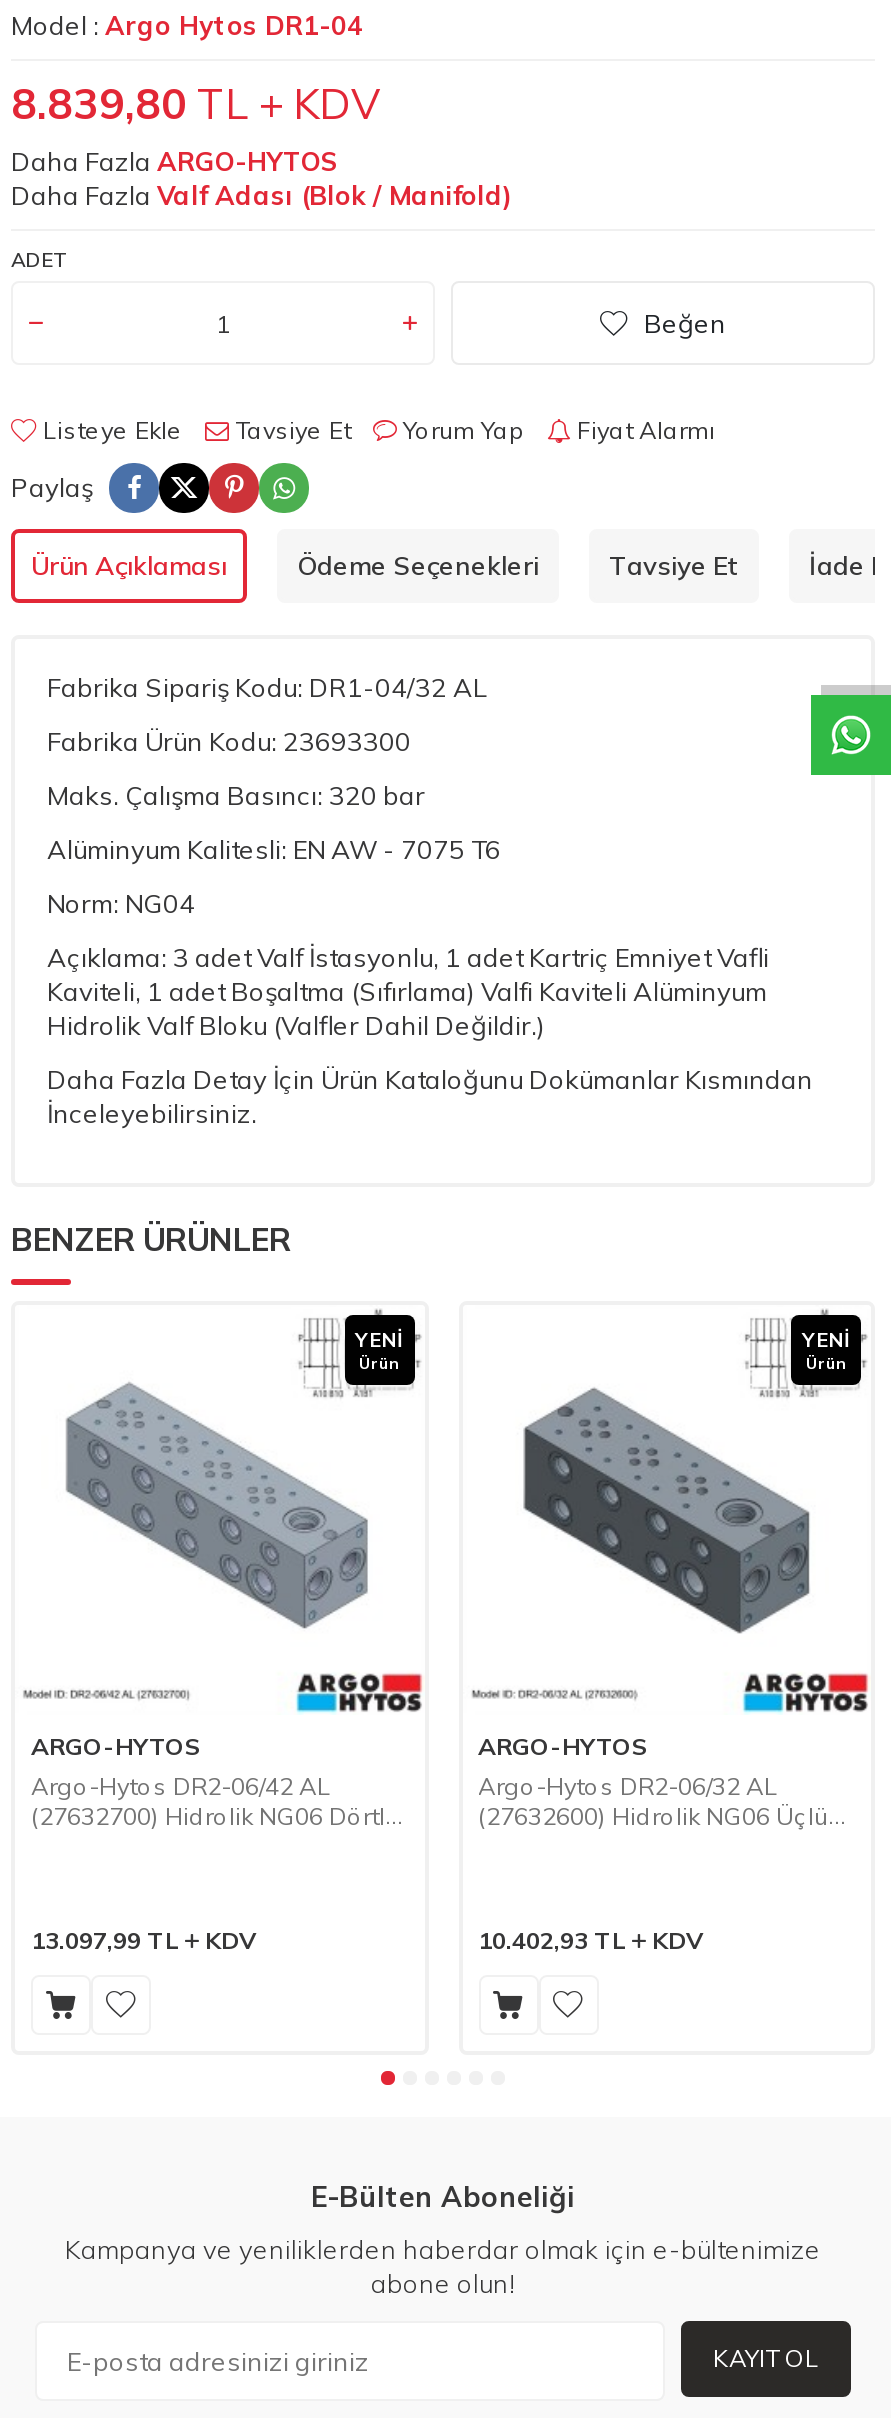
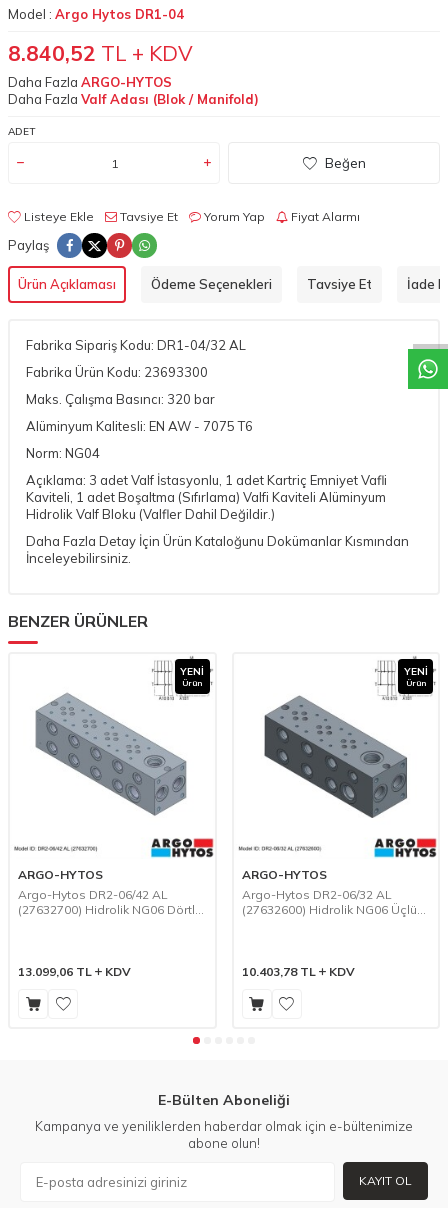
[11,77,381,129] 8.839,80 TL + KDV -> [8,40,193,66] 8.840,52 TL + KDV
[31,1924,257,1954] 13.097,99 TL KDV -> [18,964,131,979] 13.099,06 TL KDV
[478,1924,704,1954] 10.402,93 TL KDV -> [241,964,354,979] 10.403,78 TL KDV

